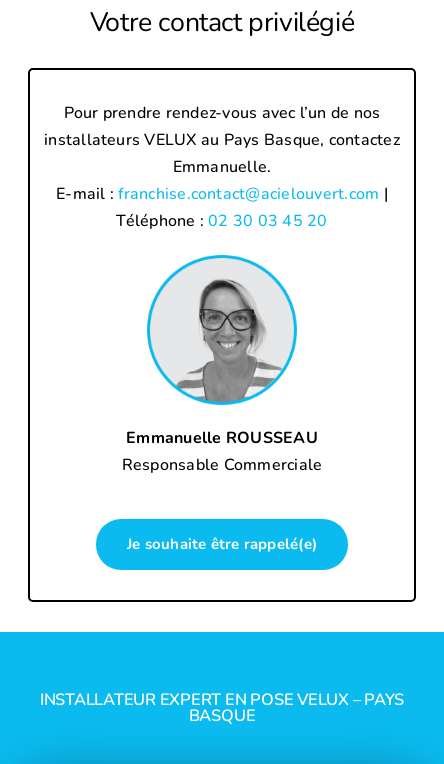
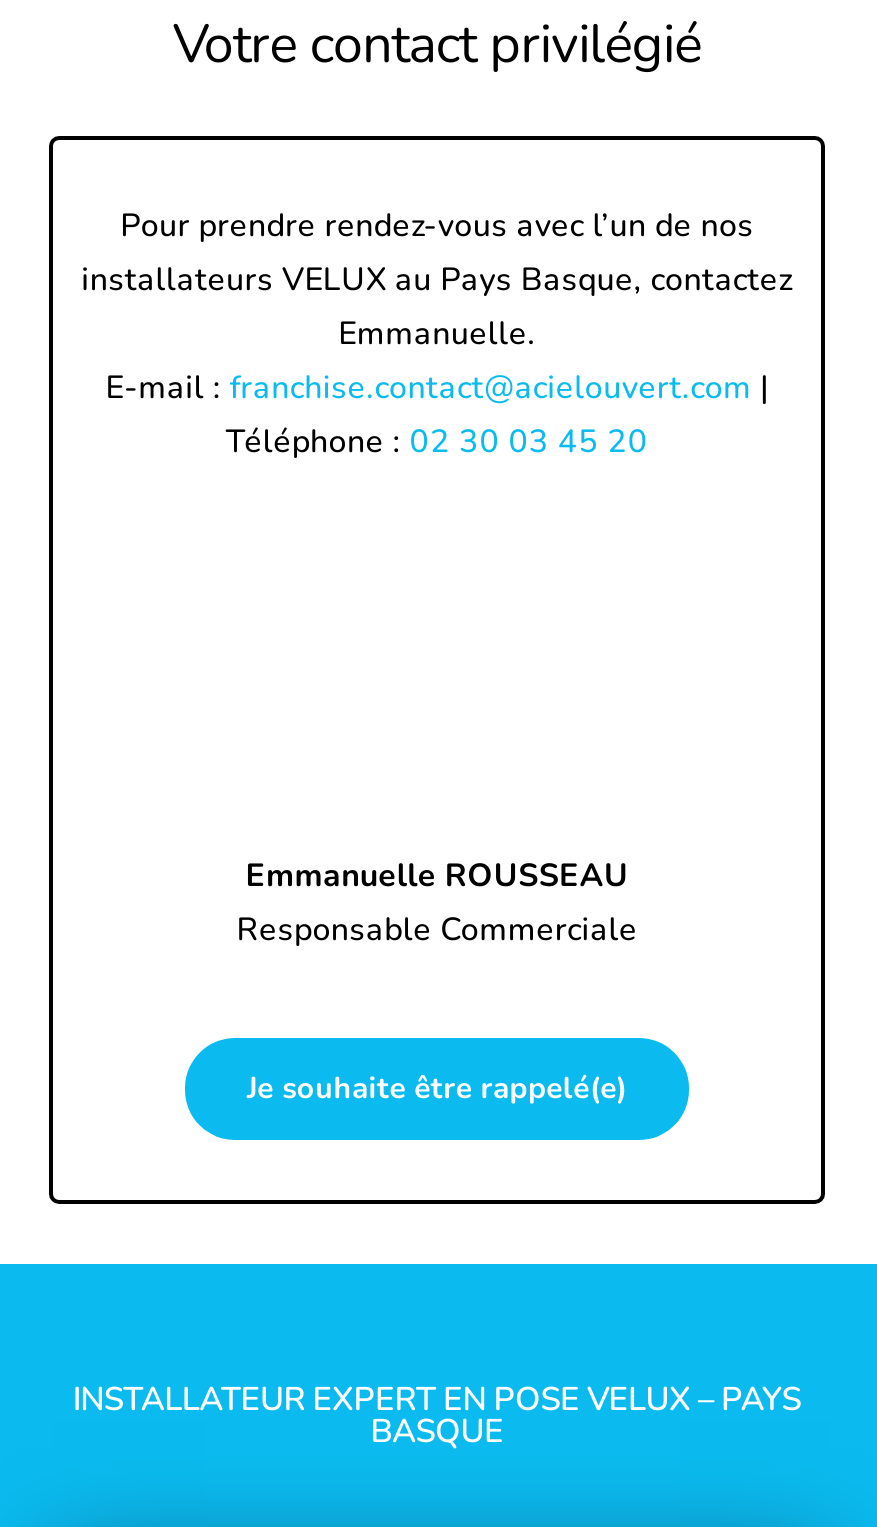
[146,254,298,406] [image] -> none

